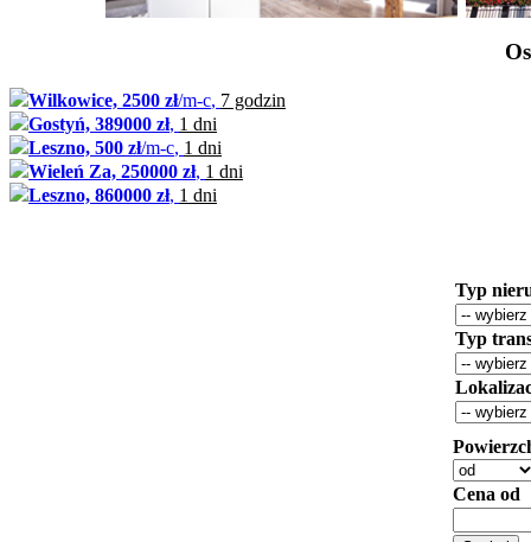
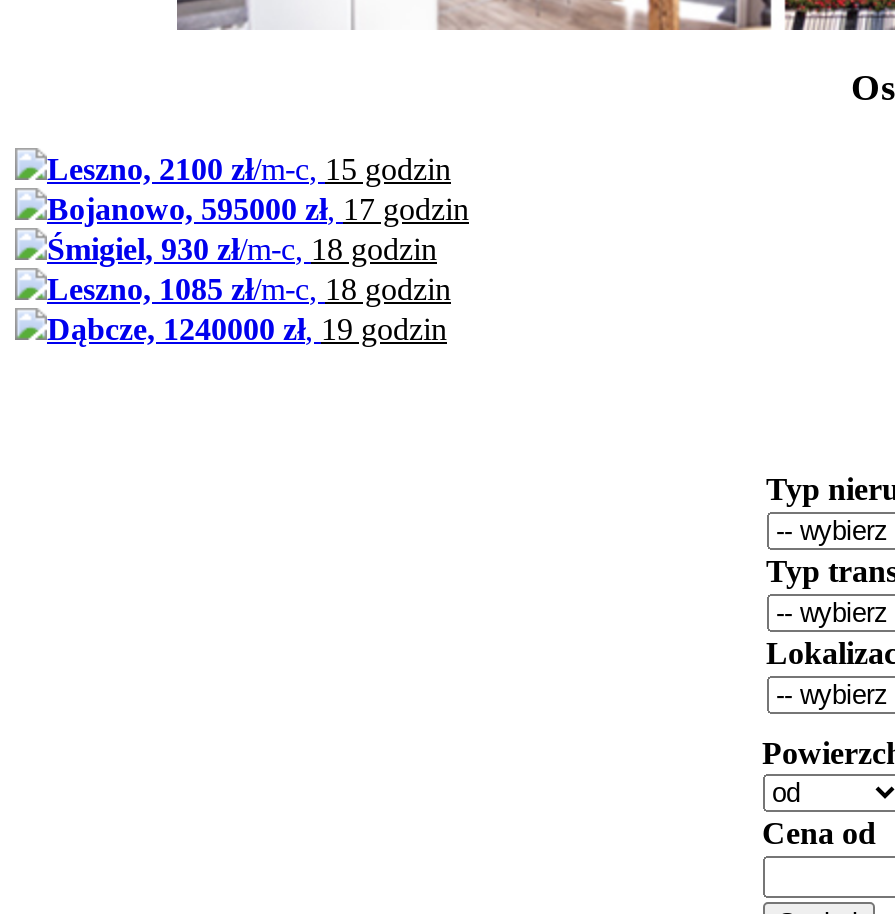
[28,90,286,205] Wilkowice, 2500 zł/m-c, 7 godzin | Gostyń, 389000 zł, 1 dni | Leszno, 500 zł/m-c, 1 dni | Wieleń Za, 250000 zł, 1 dni | Leszno, 860000 zł, 1 dni -> [47,152,469,346] Leszno, 2100 zł/m-c, 15 godzin | Bojanowo, 595000 zł, 17 godzin | Śmigiel, 930 zł/m-c, 18 godzin | Leszno, 1085 zł/m-c, 18 godzin | Dąbcze, 1240000 zł, 19 godzin

